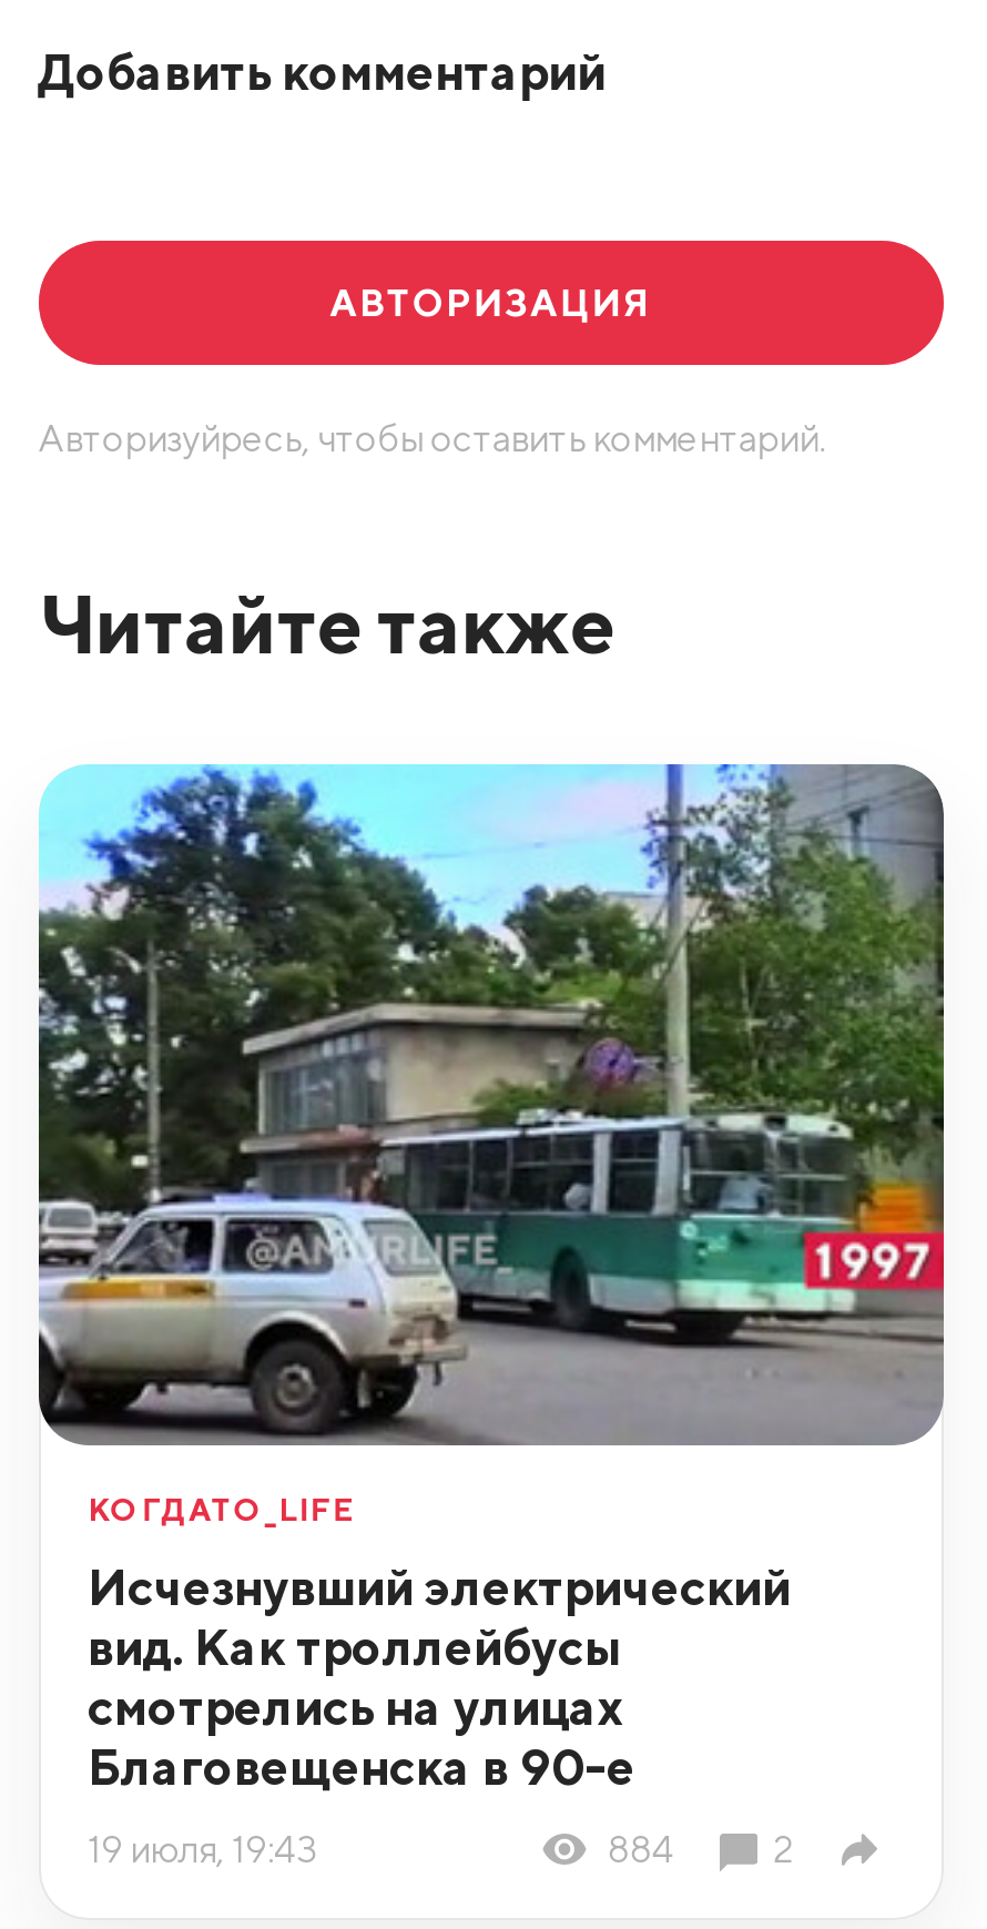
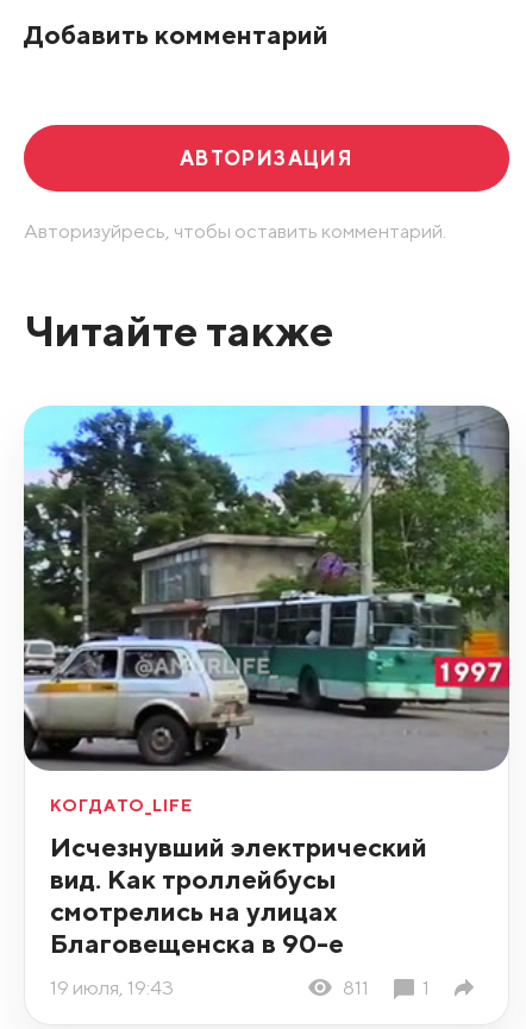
[608,1827,674,1872] 884 -> [343,976,369,999] 811
[773,1827,796,1872] 2 -> [423,976,430,999] 1

